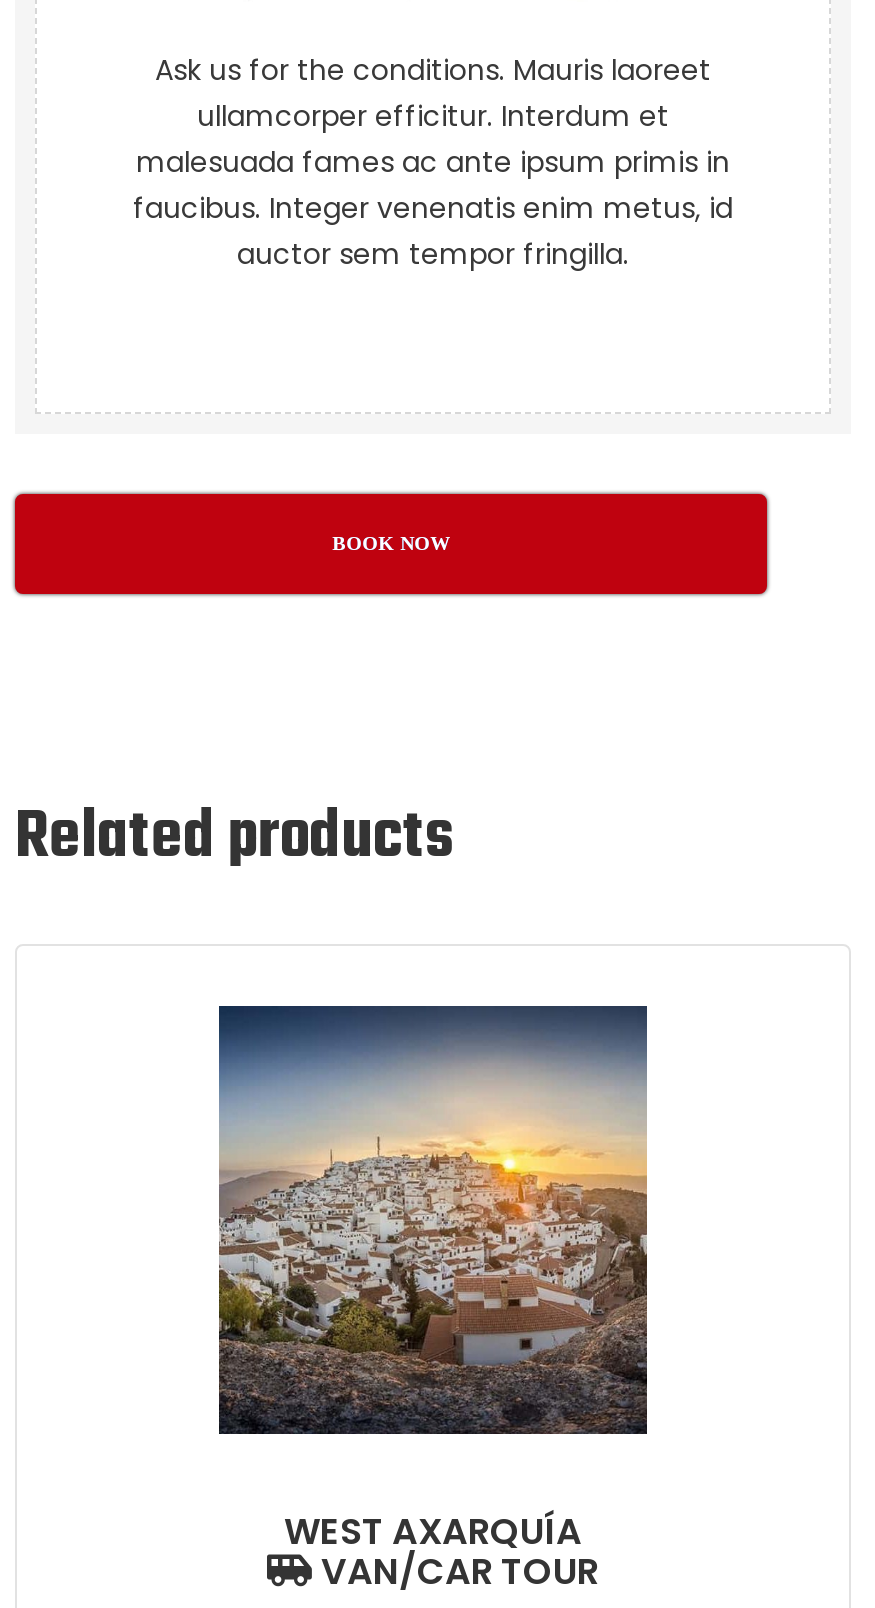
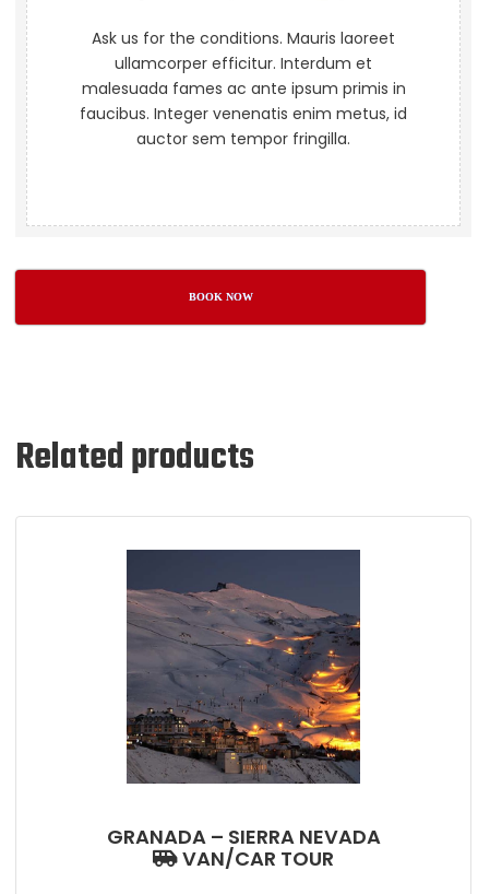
[219,1028,649,1556] [image] | WEST AXARQUÍA -> [106,563,380,850] [image] | GRANADA – SIERRA NEVADA

